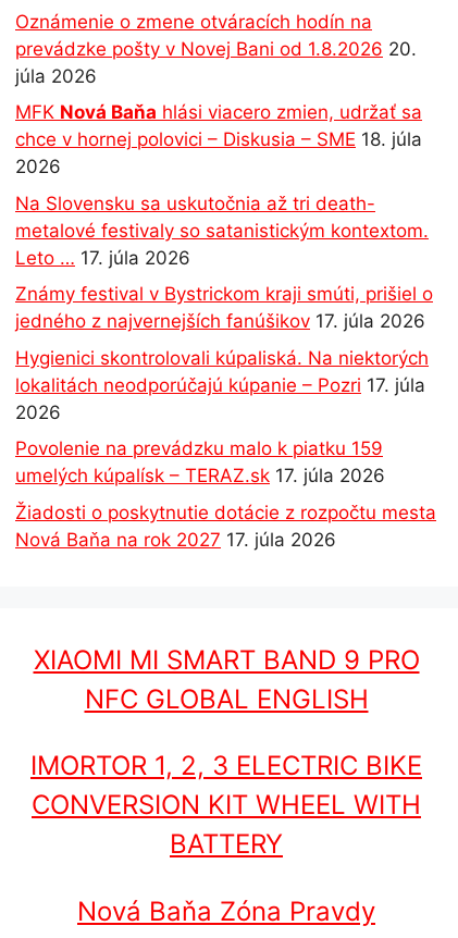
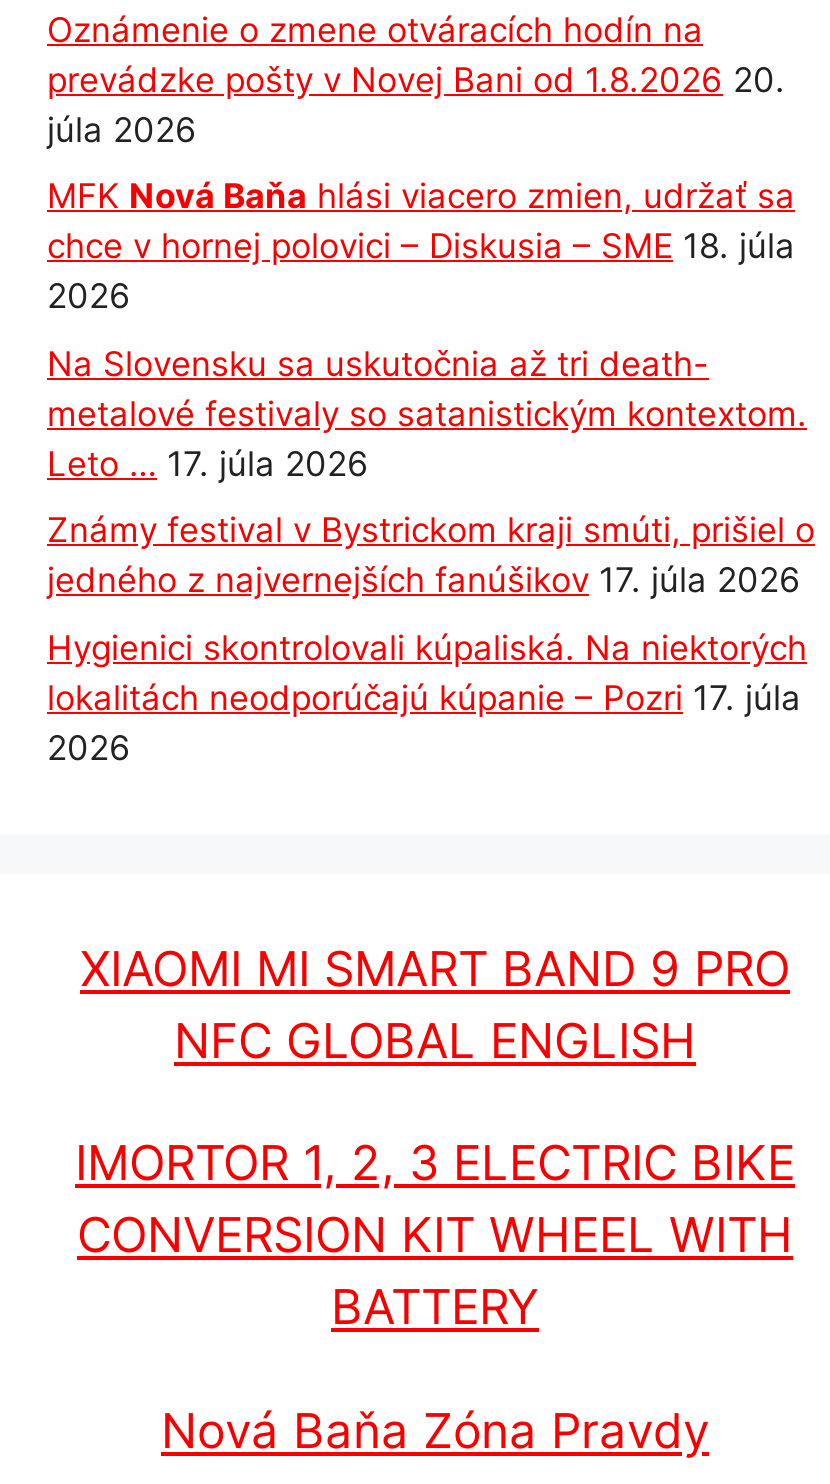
[15,438,436,550] Povolenie na prevádzku malo k piatku 159 | umelých kúpalísk – TERAZ.sk 17. júla 2026 | Žiadosti o poskytnutie dotácie z rozpočtu mesta | Nová Baňa na rok 2027 17. júla 2026 -> none

